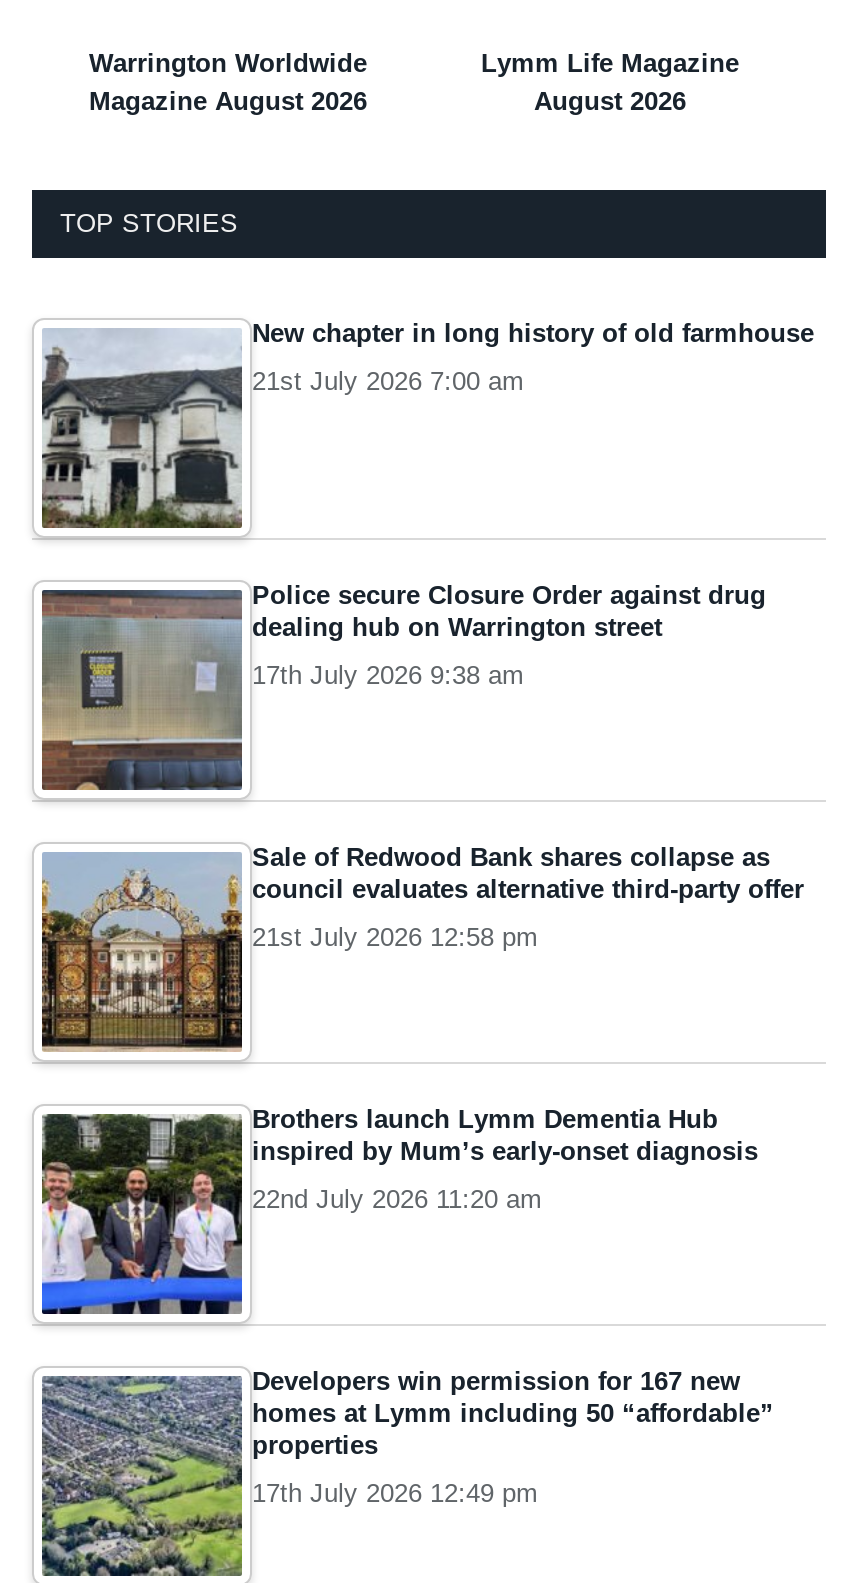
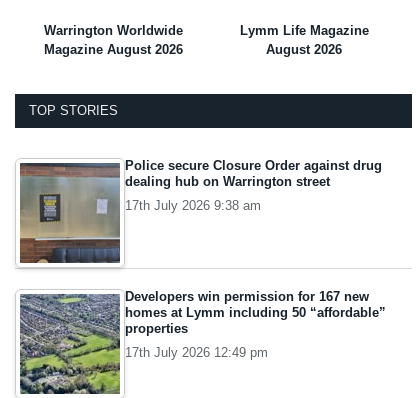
[42,317,814,529] [image] | New chapter in long history of old farmhouse | 21st July 2026 7:00 am -> none
[40,841,804,1065] [image] | Sale of Redwood Bank shares collapse as | council evaluates alternative third-party offer | 21st July 2026 12:58 pm -> none
[40,1103,758,1315] [image] | Brothers launch Lymm Dementia Hub | inspired by Mum’s early-onset diagnosis | 22nd July 2026 11:20 am -> none

